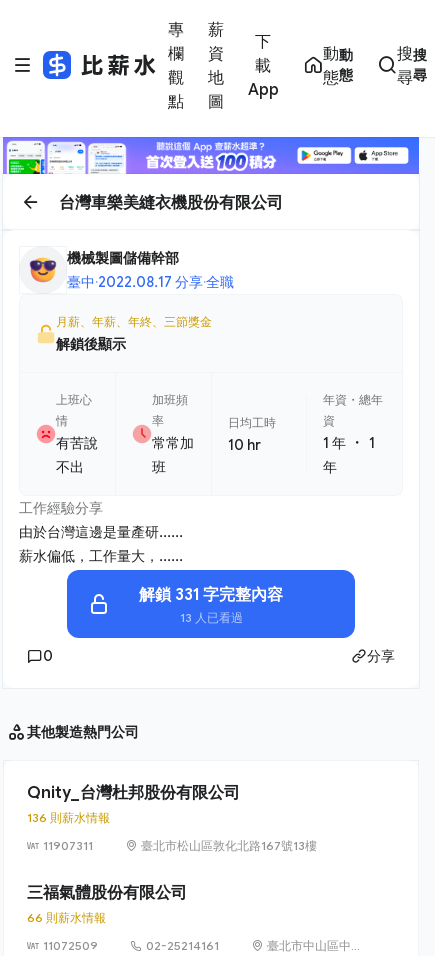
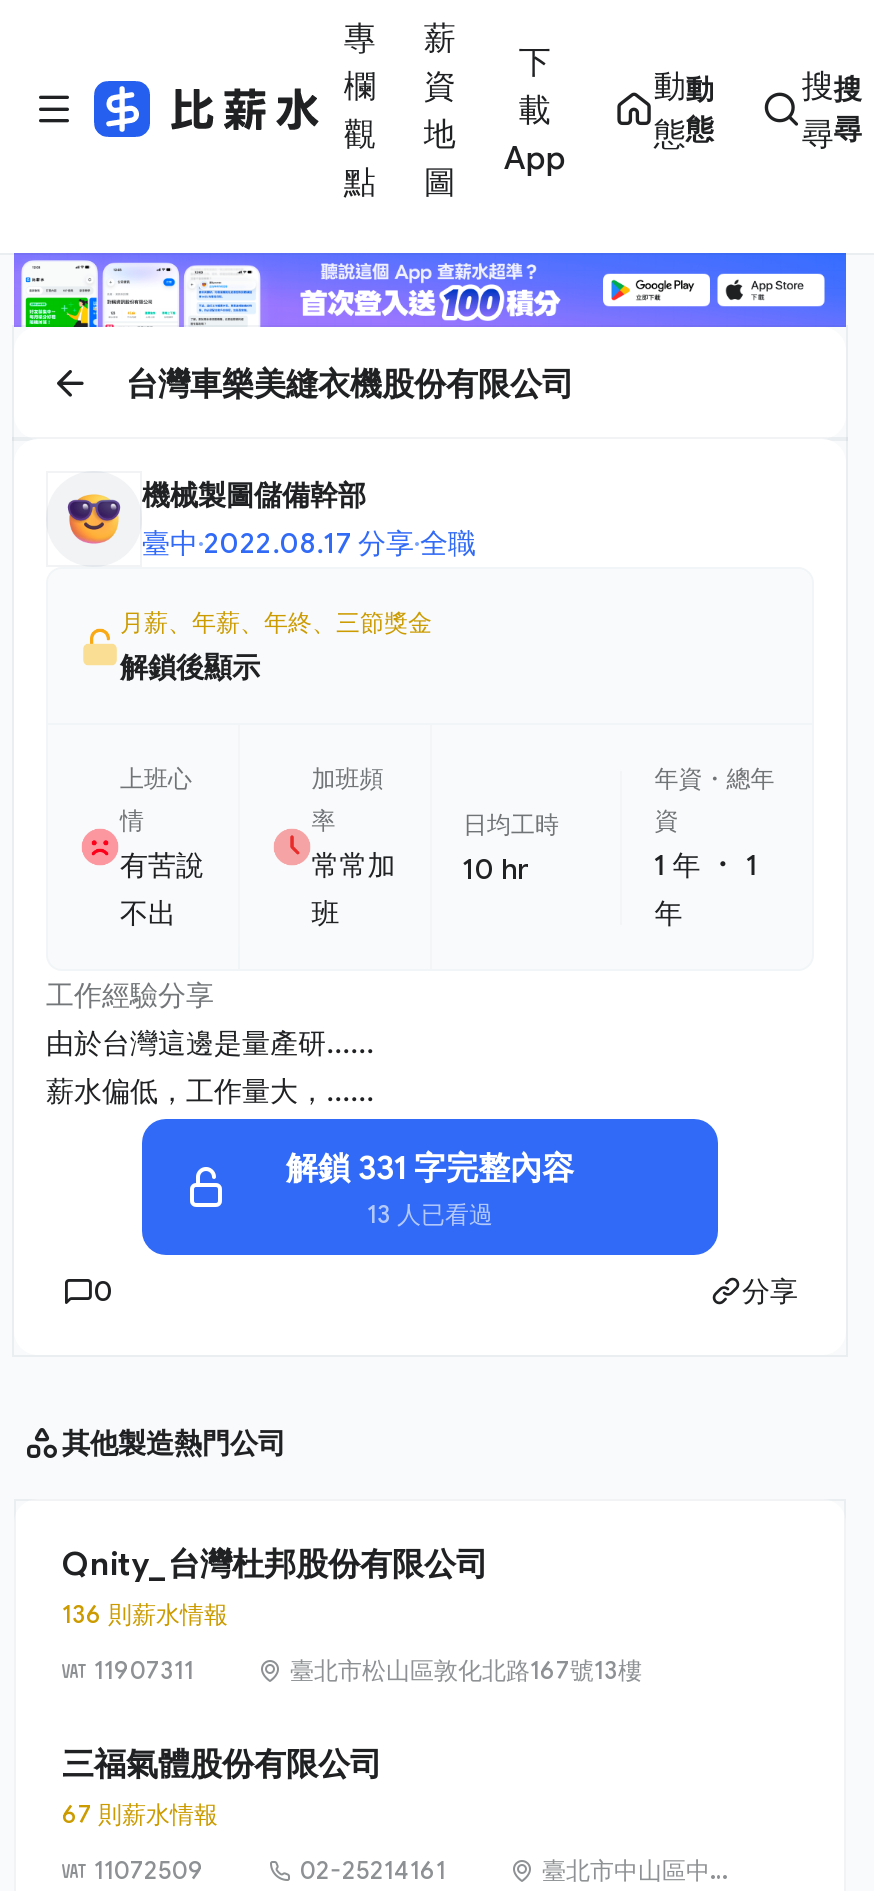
[27,910,106,925] 66 則薪水情報 -> [62,1799,218,1829] 67 則薪水情報

